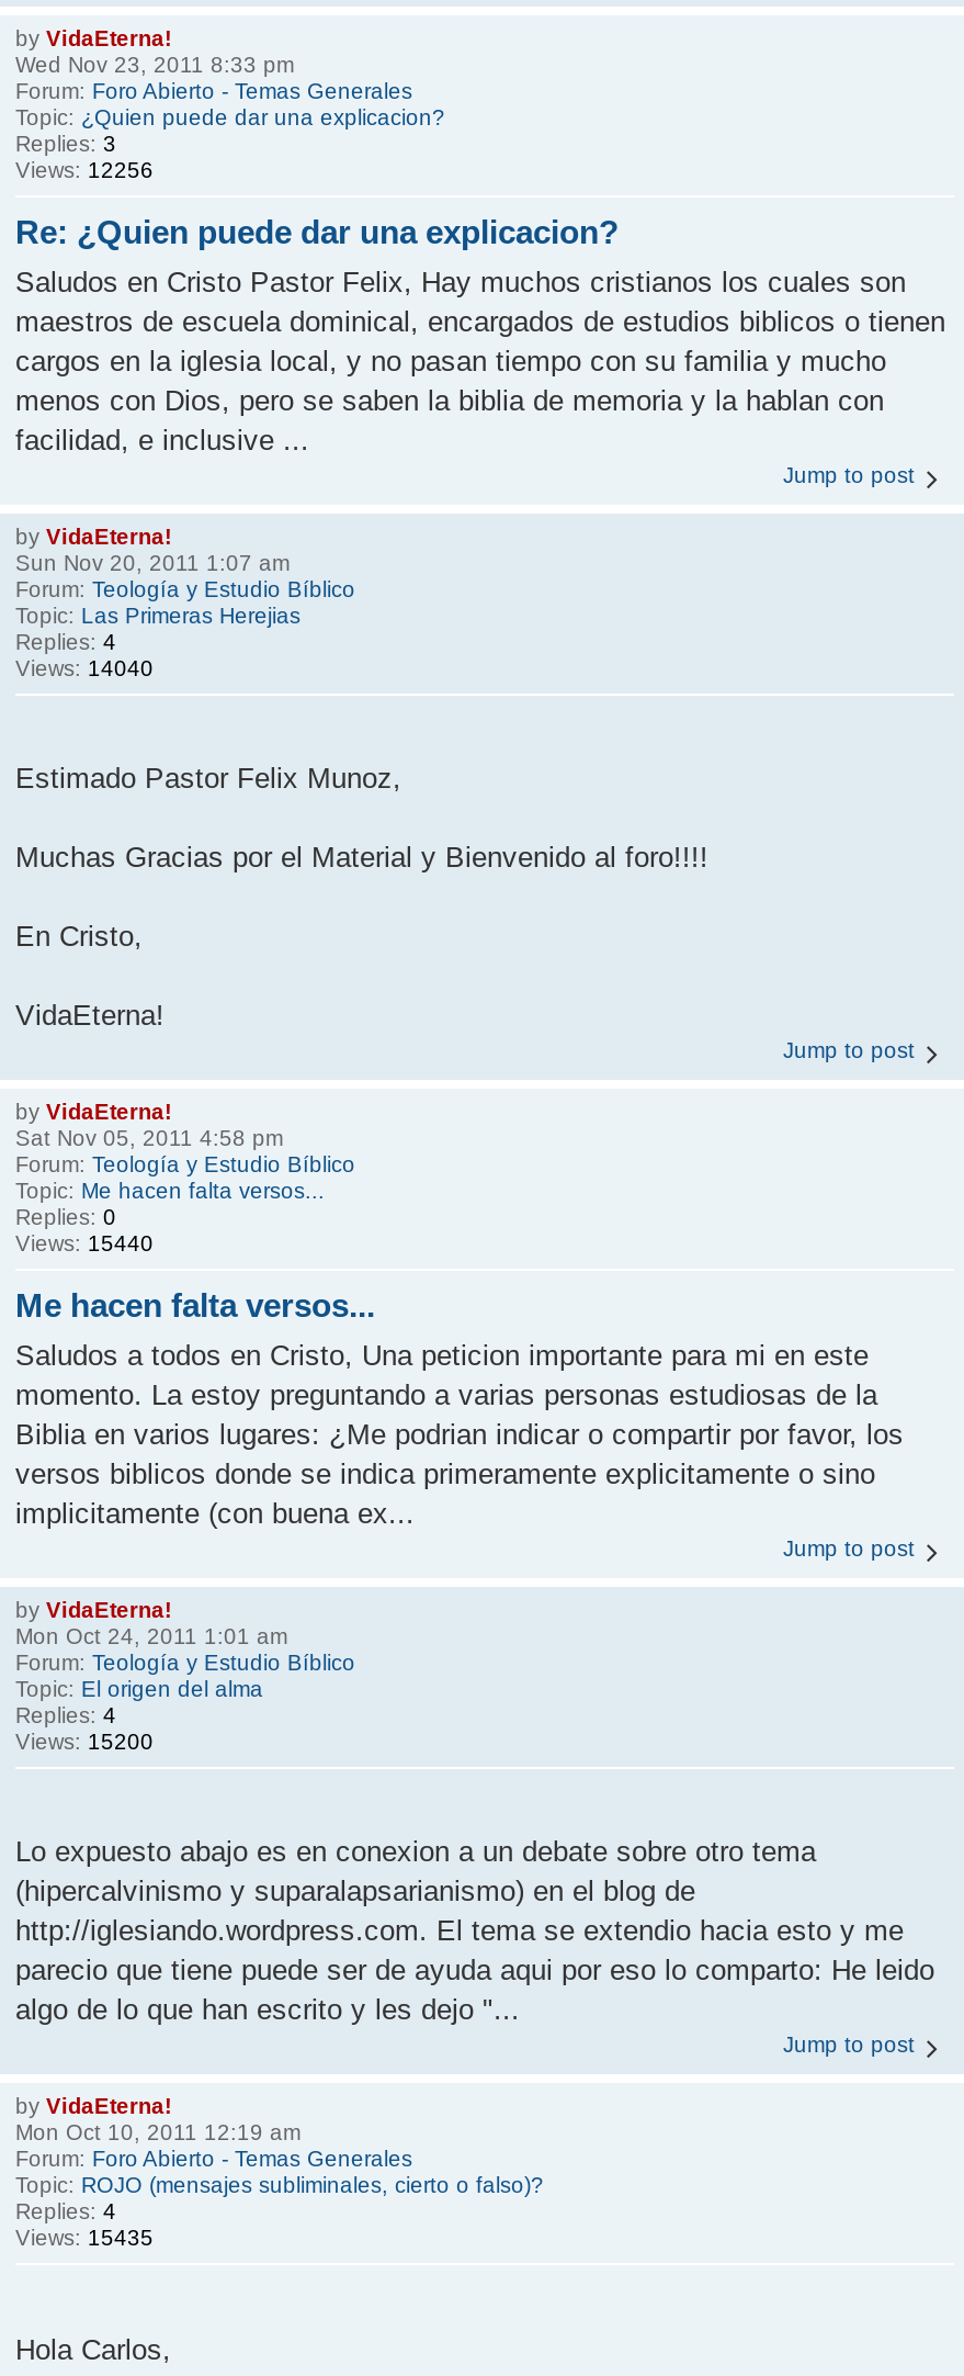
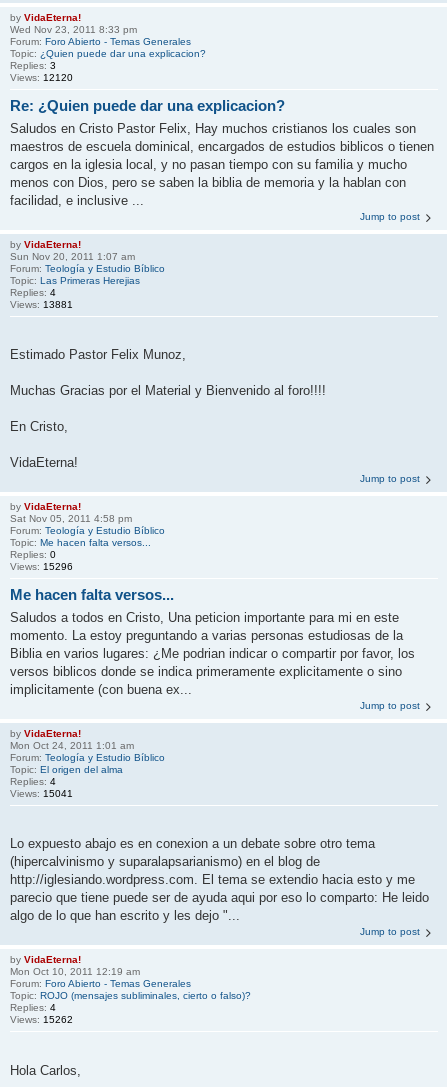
[15,159,154,183] Views: 12256 -> [10,72,73,83] Views: 12120
[15,656,154,680] Views: 14040 -> [10,299,73,310] Views: 13881
[15,1232,154,1256] Views: 15440 -> [10,561,73,572] Views: 15296
[15,1729,154,1754] Views: 15200 -> [10,788,73,799] Views: 15041
[15,2227,154,2251] Views: 15435 -> [10,1014,73,1025] Views: 15262

